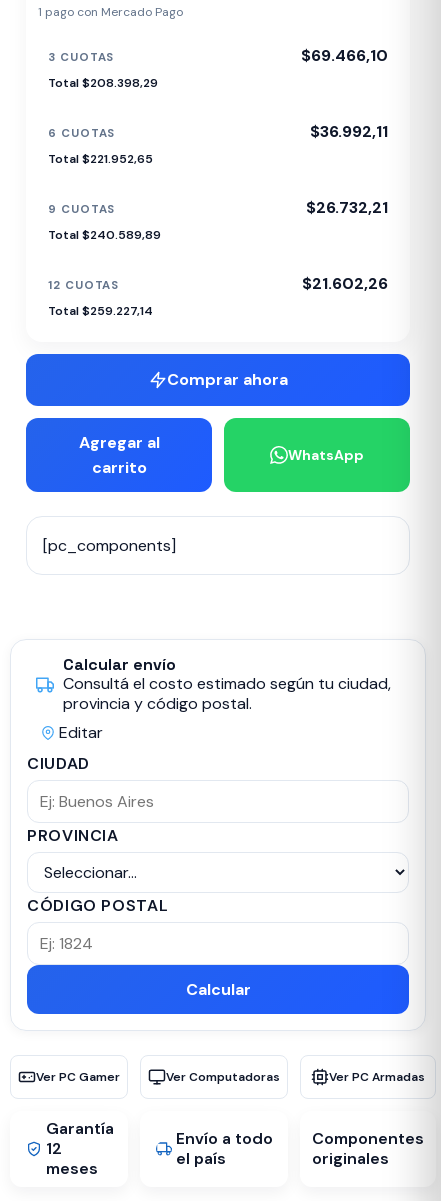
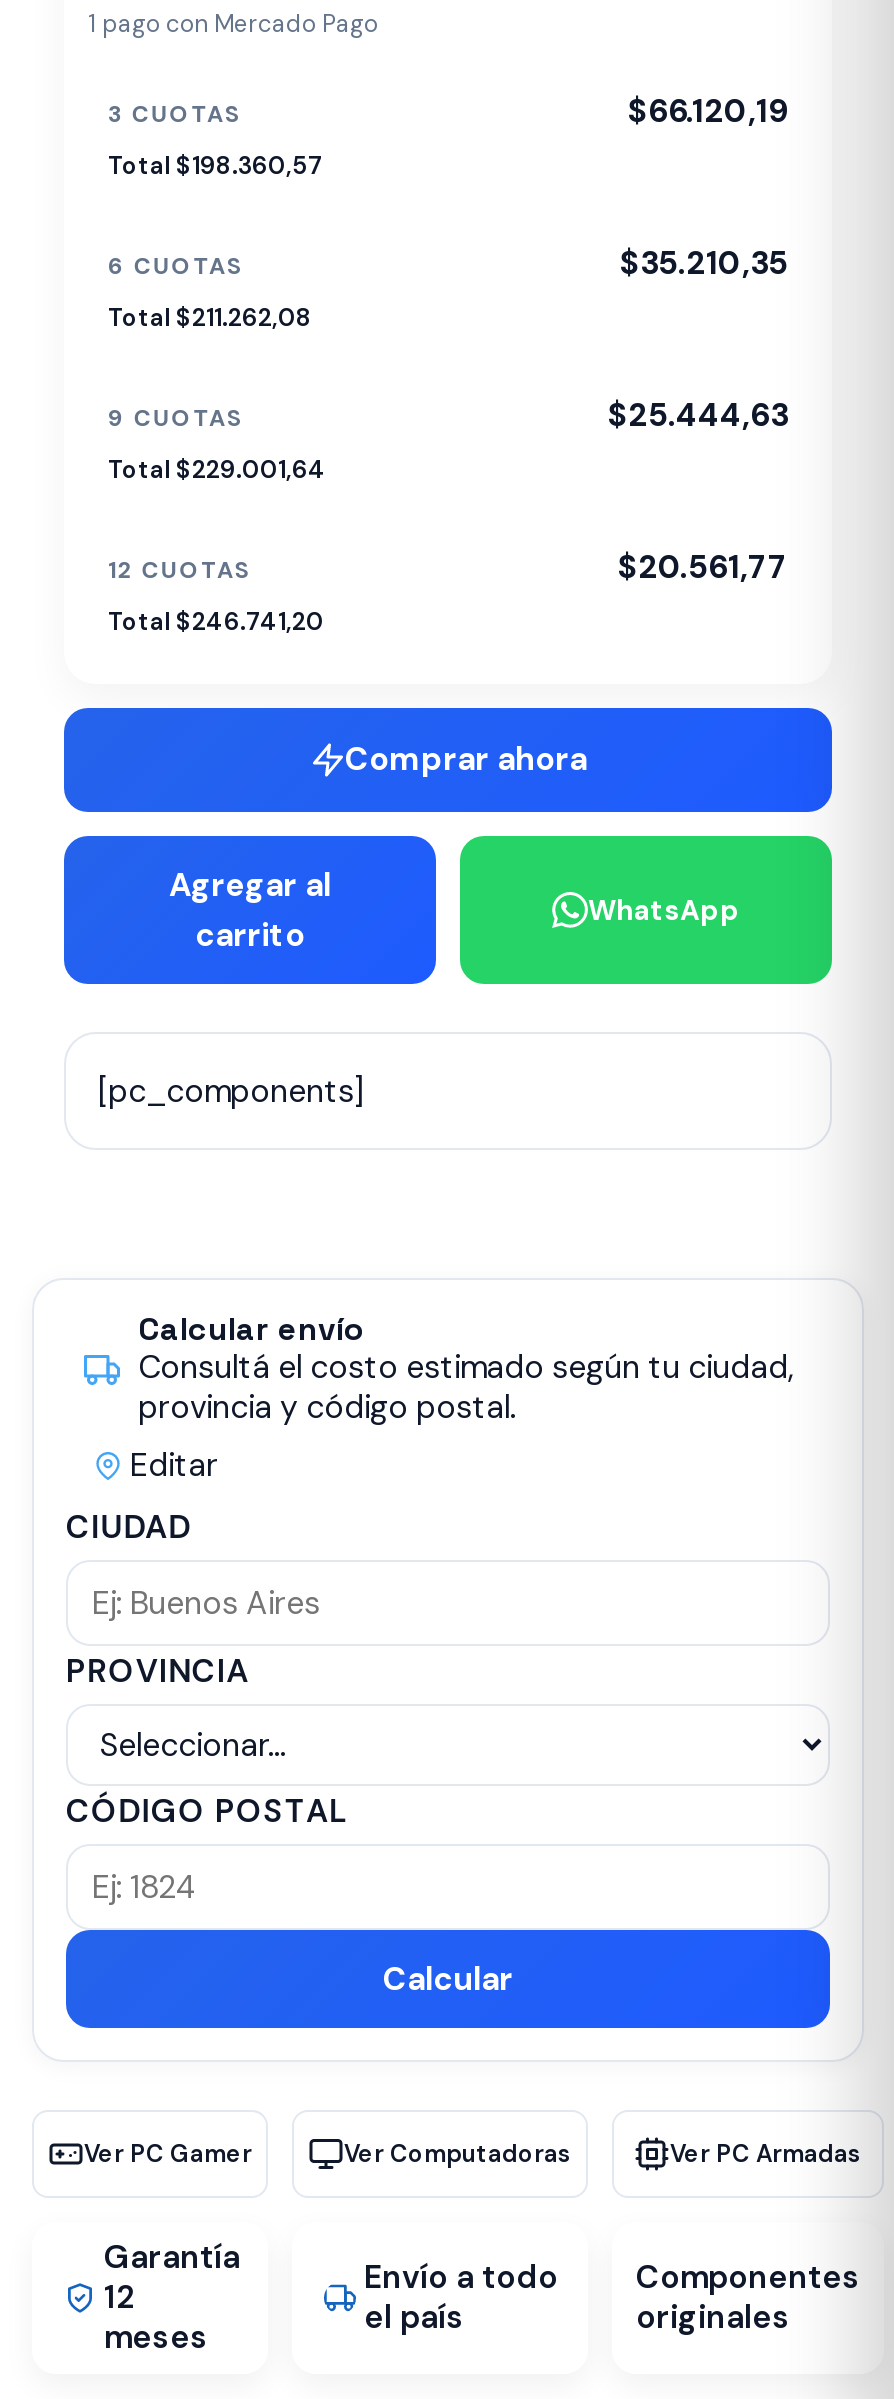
[301,45,388,66] $69.466,10 -> [628,90,788,132] $66.120,19
[48,75,158,91] Total $208.398,29 -> [108,150,324,182] Total $198.360,57
[310,121,388,142] $36.992,11 -> [620,242,788,284] $35.210,35
[48,151,153,167] Total $221.952,65 -> [108,302,312,334] Total $211.262,08
[306,197,388,218] $26.732,21 -> [608,394,788,436] $25.444,63
[48,227,161,243] Total $240.589,89 -> [108,454,326,486] Total $229.001,64
[302,273,388,294] $21.602,26 -> [618,546,788,588] $20.561,77
[48,303,153,319] Total $259.227,14 -> [108,606,324,638] Total $246.741,20

